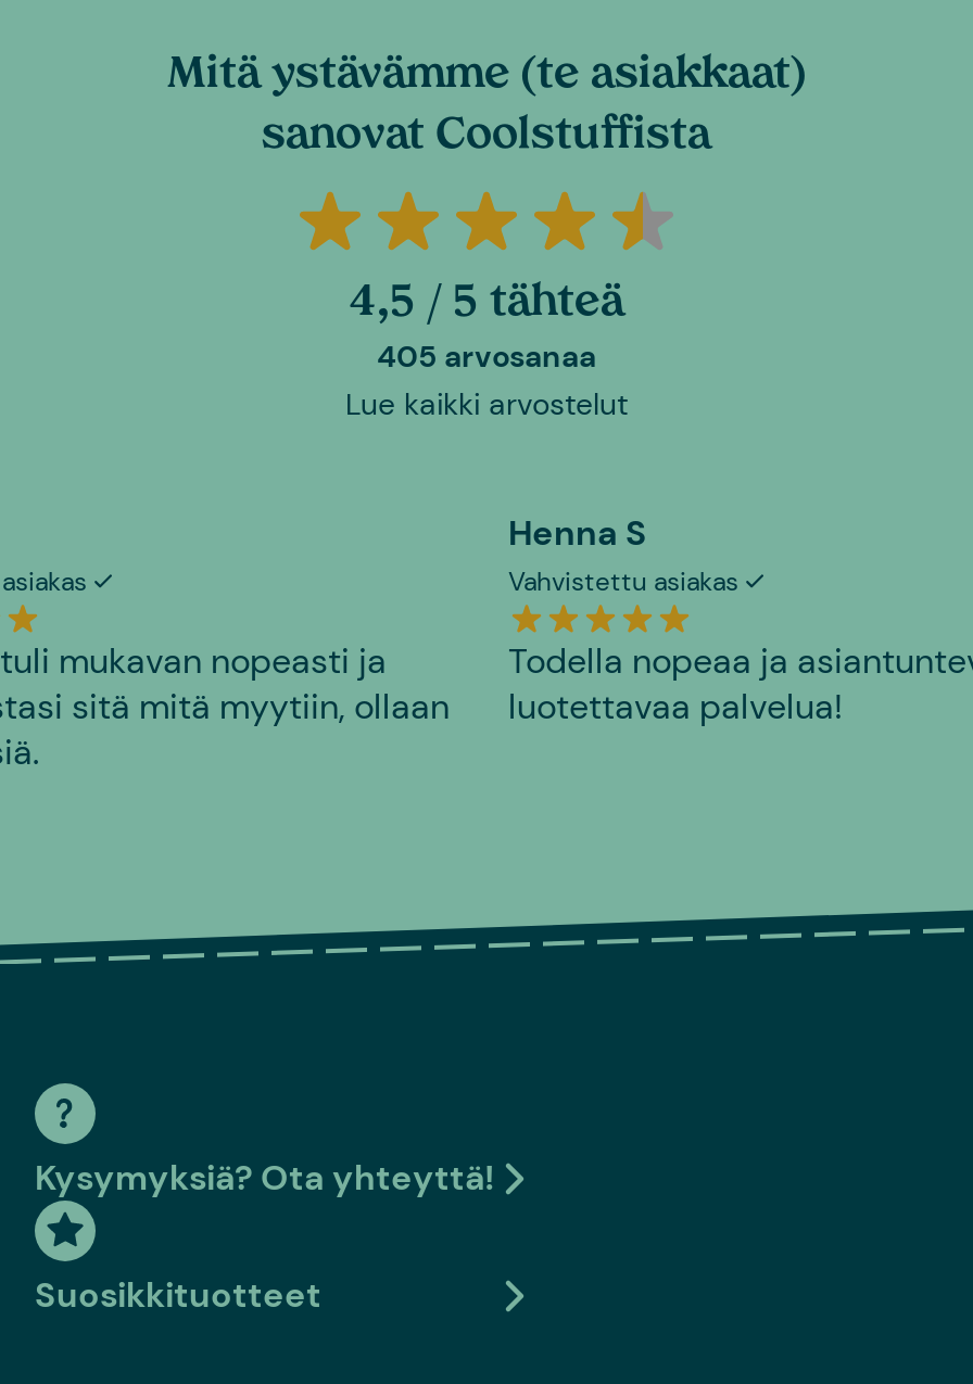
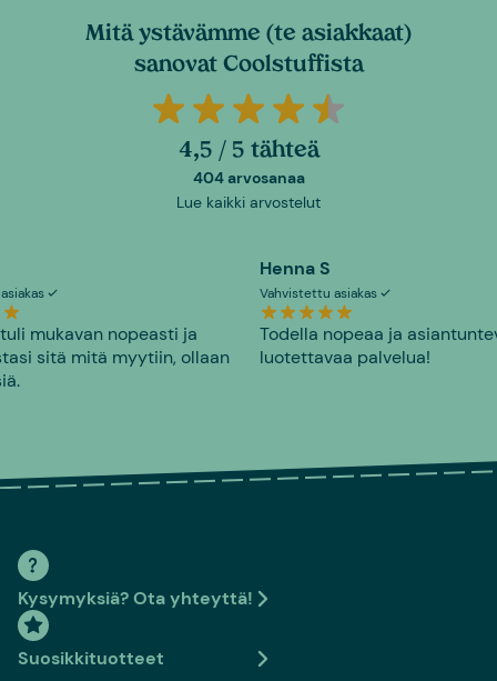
[377,337,596,376] 405 arvosanaa -> [192,168,305,188] 404 arvosanaa

